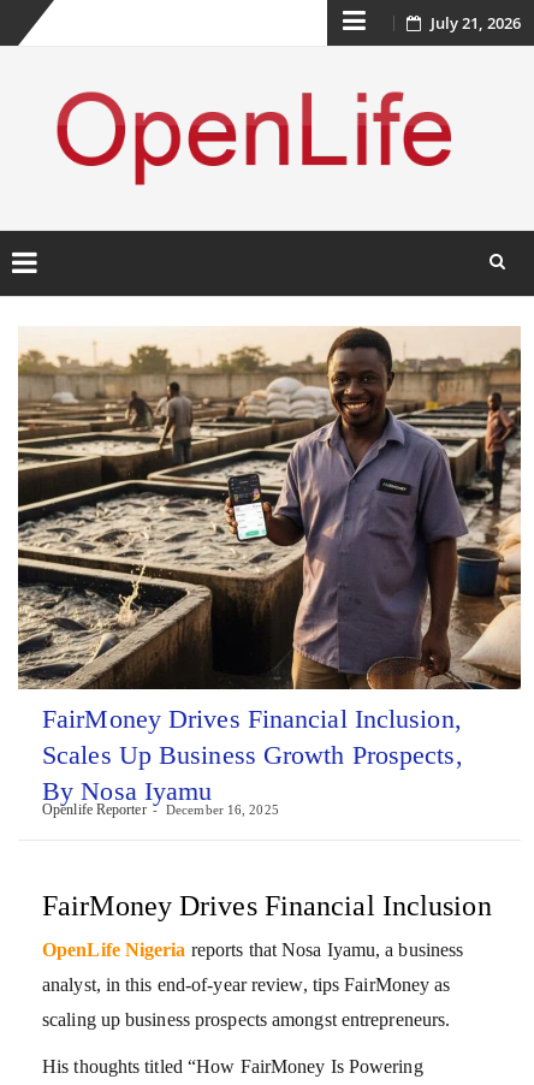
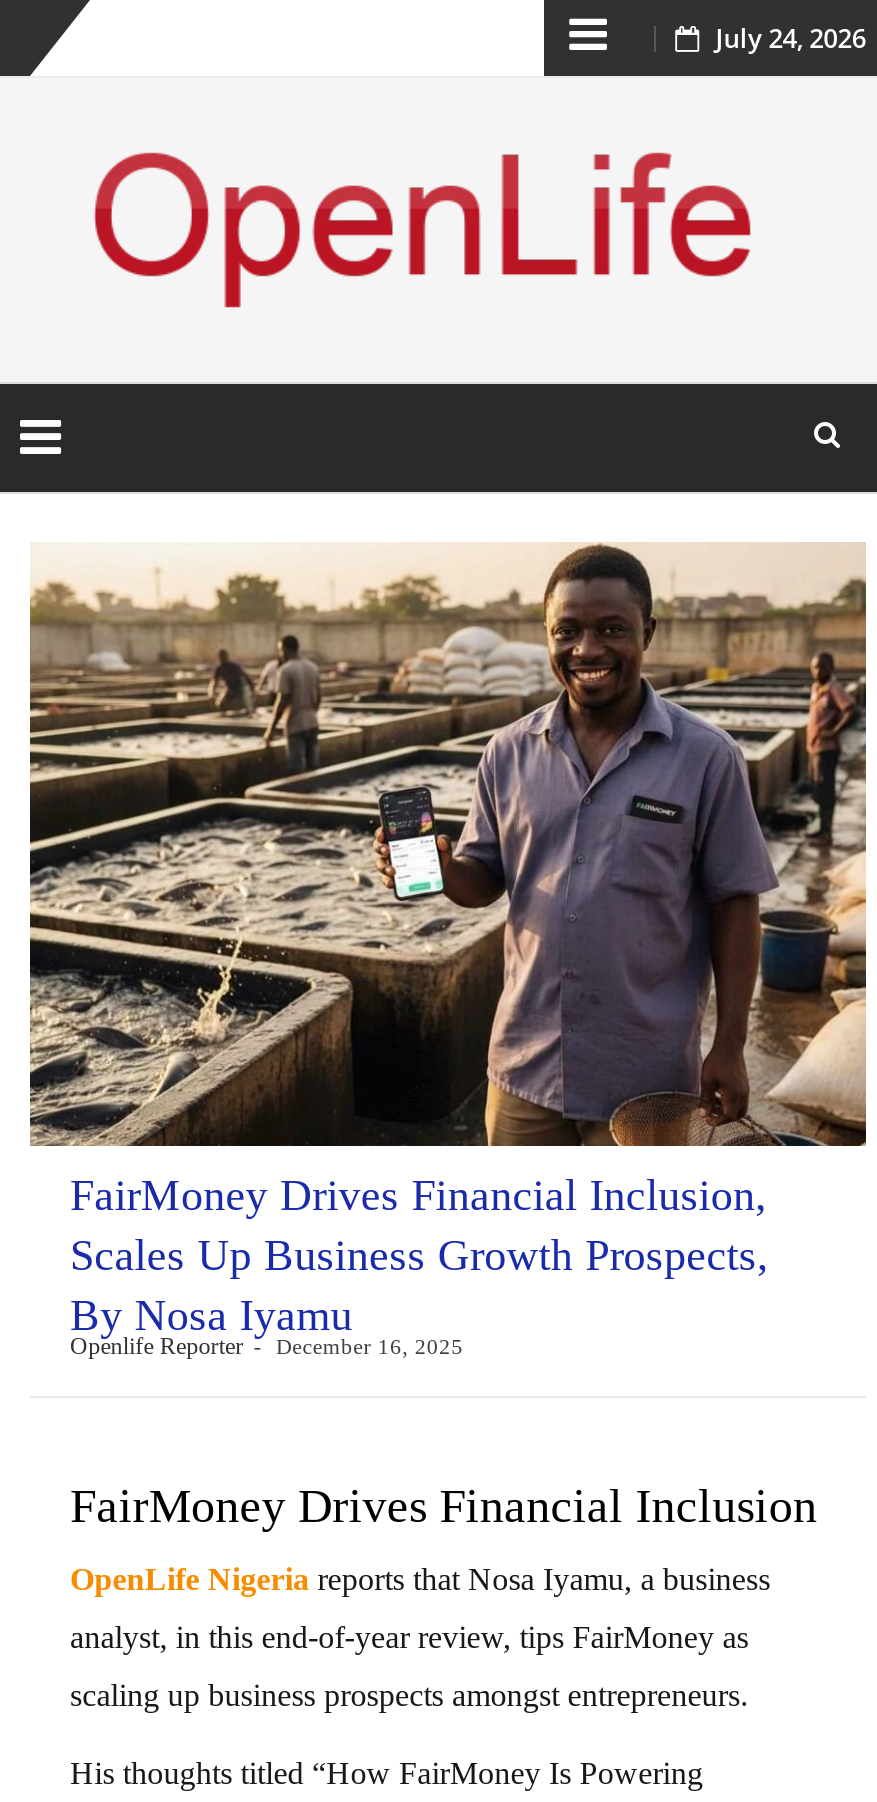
[430,12,521,34] July 21, 2026 -> [715,20,866,56] July 24, 2026

